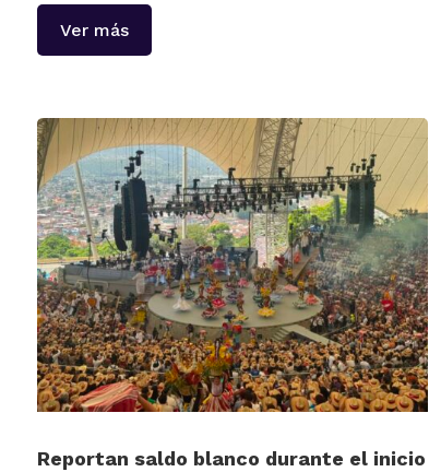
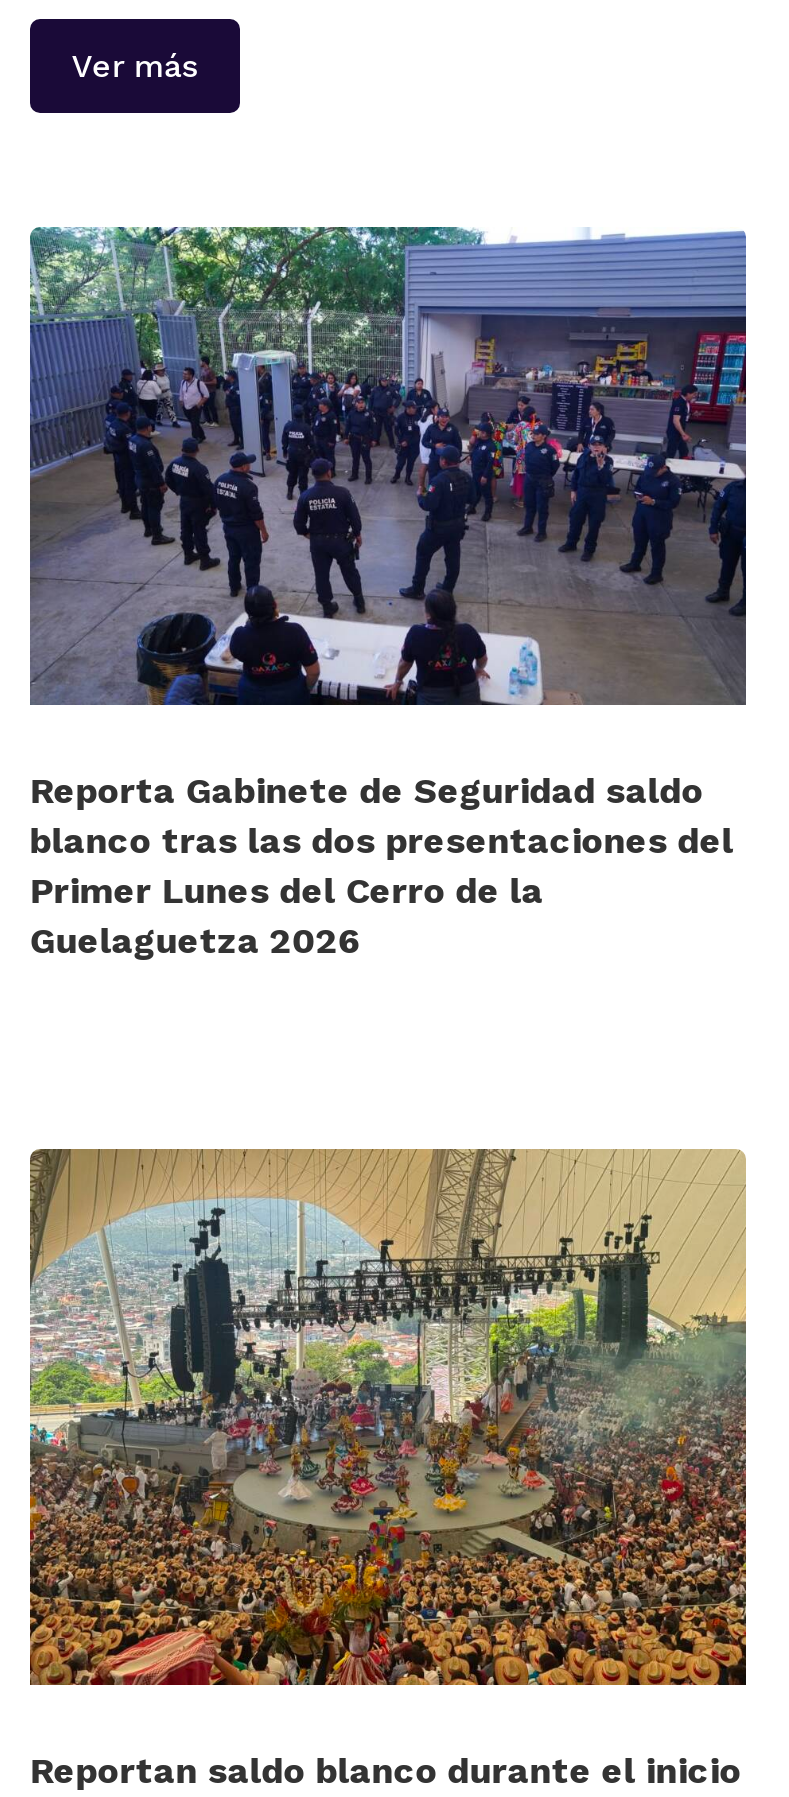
none -> [28,225,748,960] [image] | Reporta Gabinete de Seguridad saldo | blanco tras las dos presentaciones del | Primer Lunes del Cerro de la | Guelaguetza 2026

